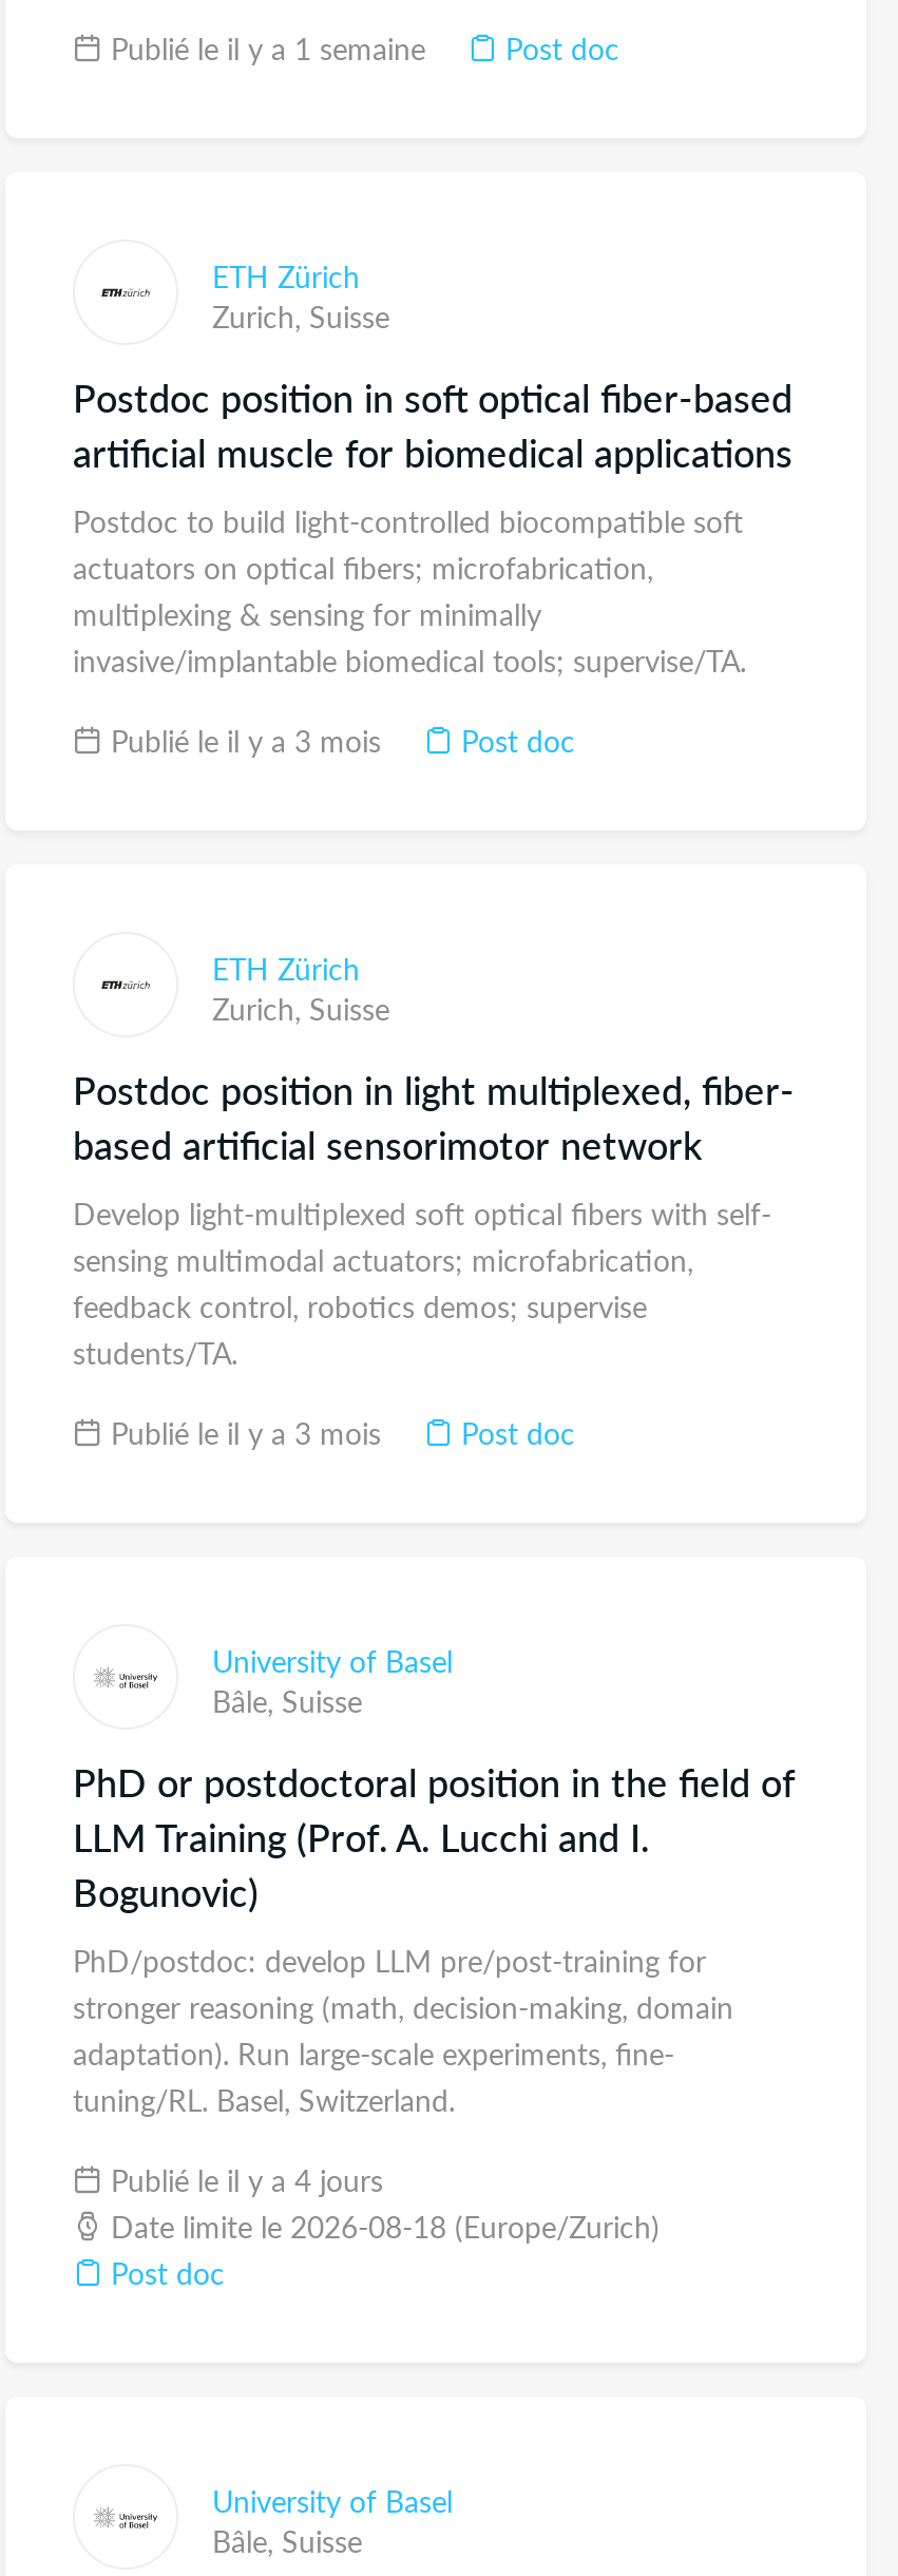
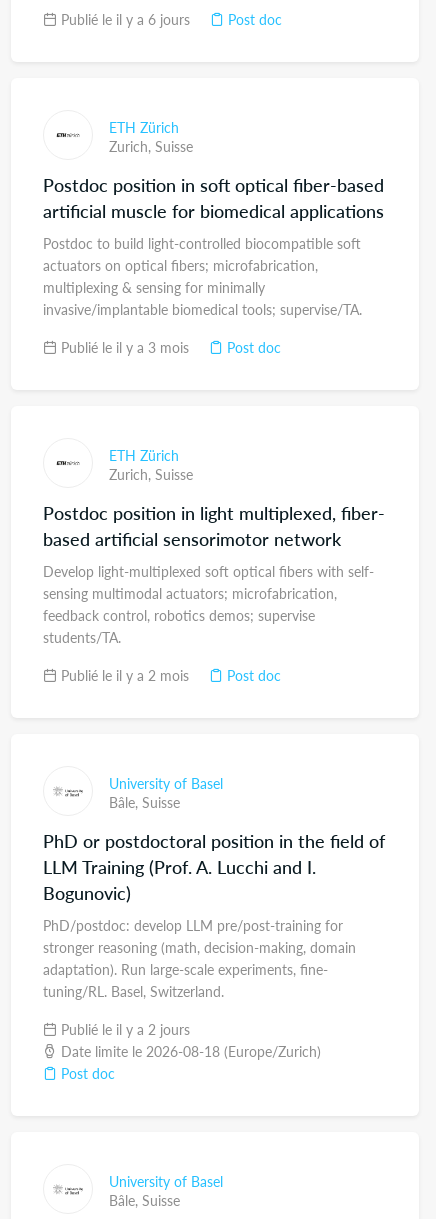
[102,26,425,69] Publié le il y a 1 semaine -> [57,9,190,29] Publié le il y a 6 jours
[102,1411,381,1453] Publié le il y a 3 mois -> [57,665,189,685] Publié le il y a 2 mois
[102,2158,383,2200] Publié le il y a 4 jours -> [57,1019,190,1039] Publié le il y a 2 jours

